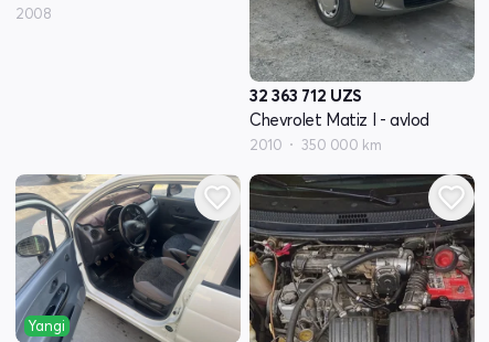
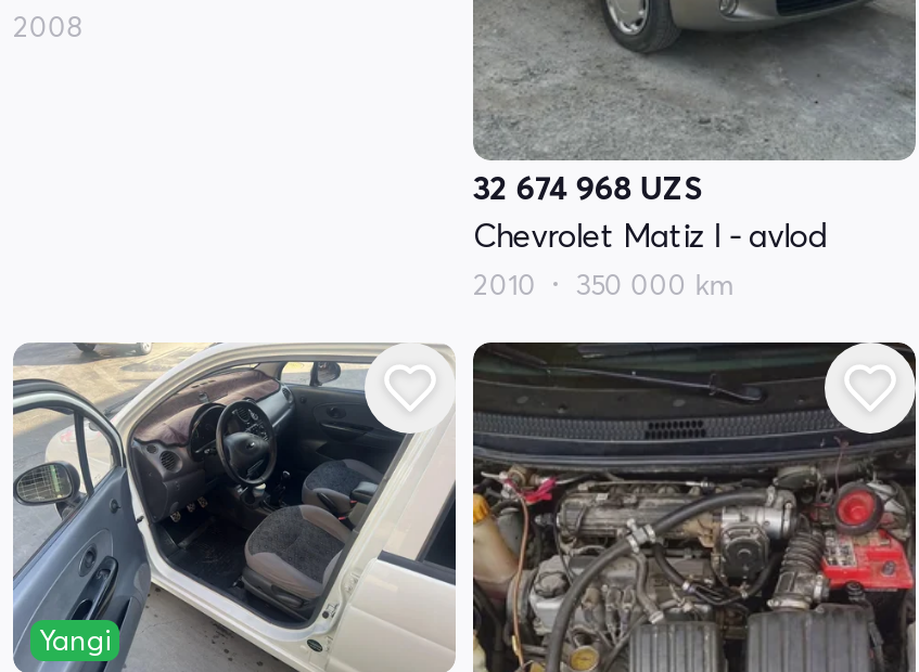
[249,85,362,106] 32 363 712 UZS -> [473,168,703,209] 32 674 968 UZS

